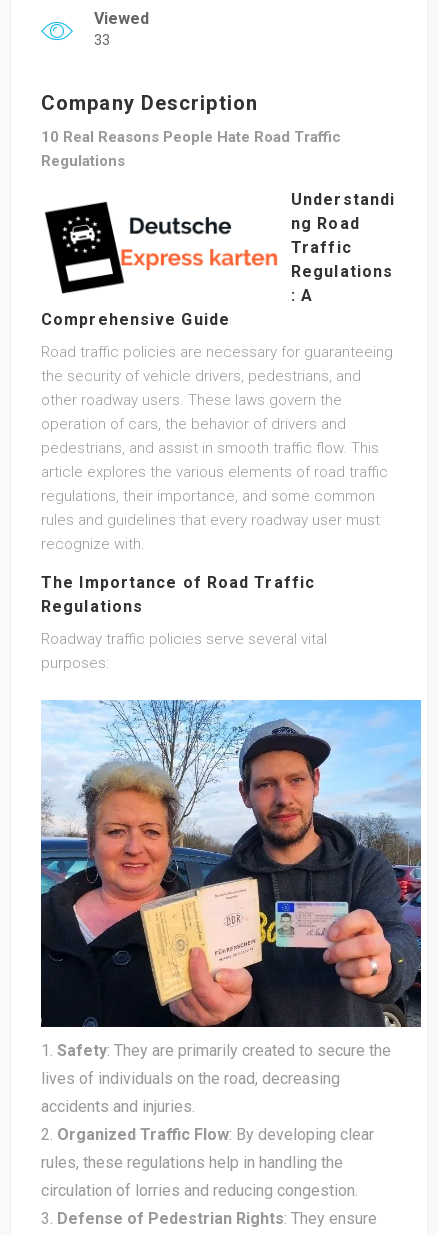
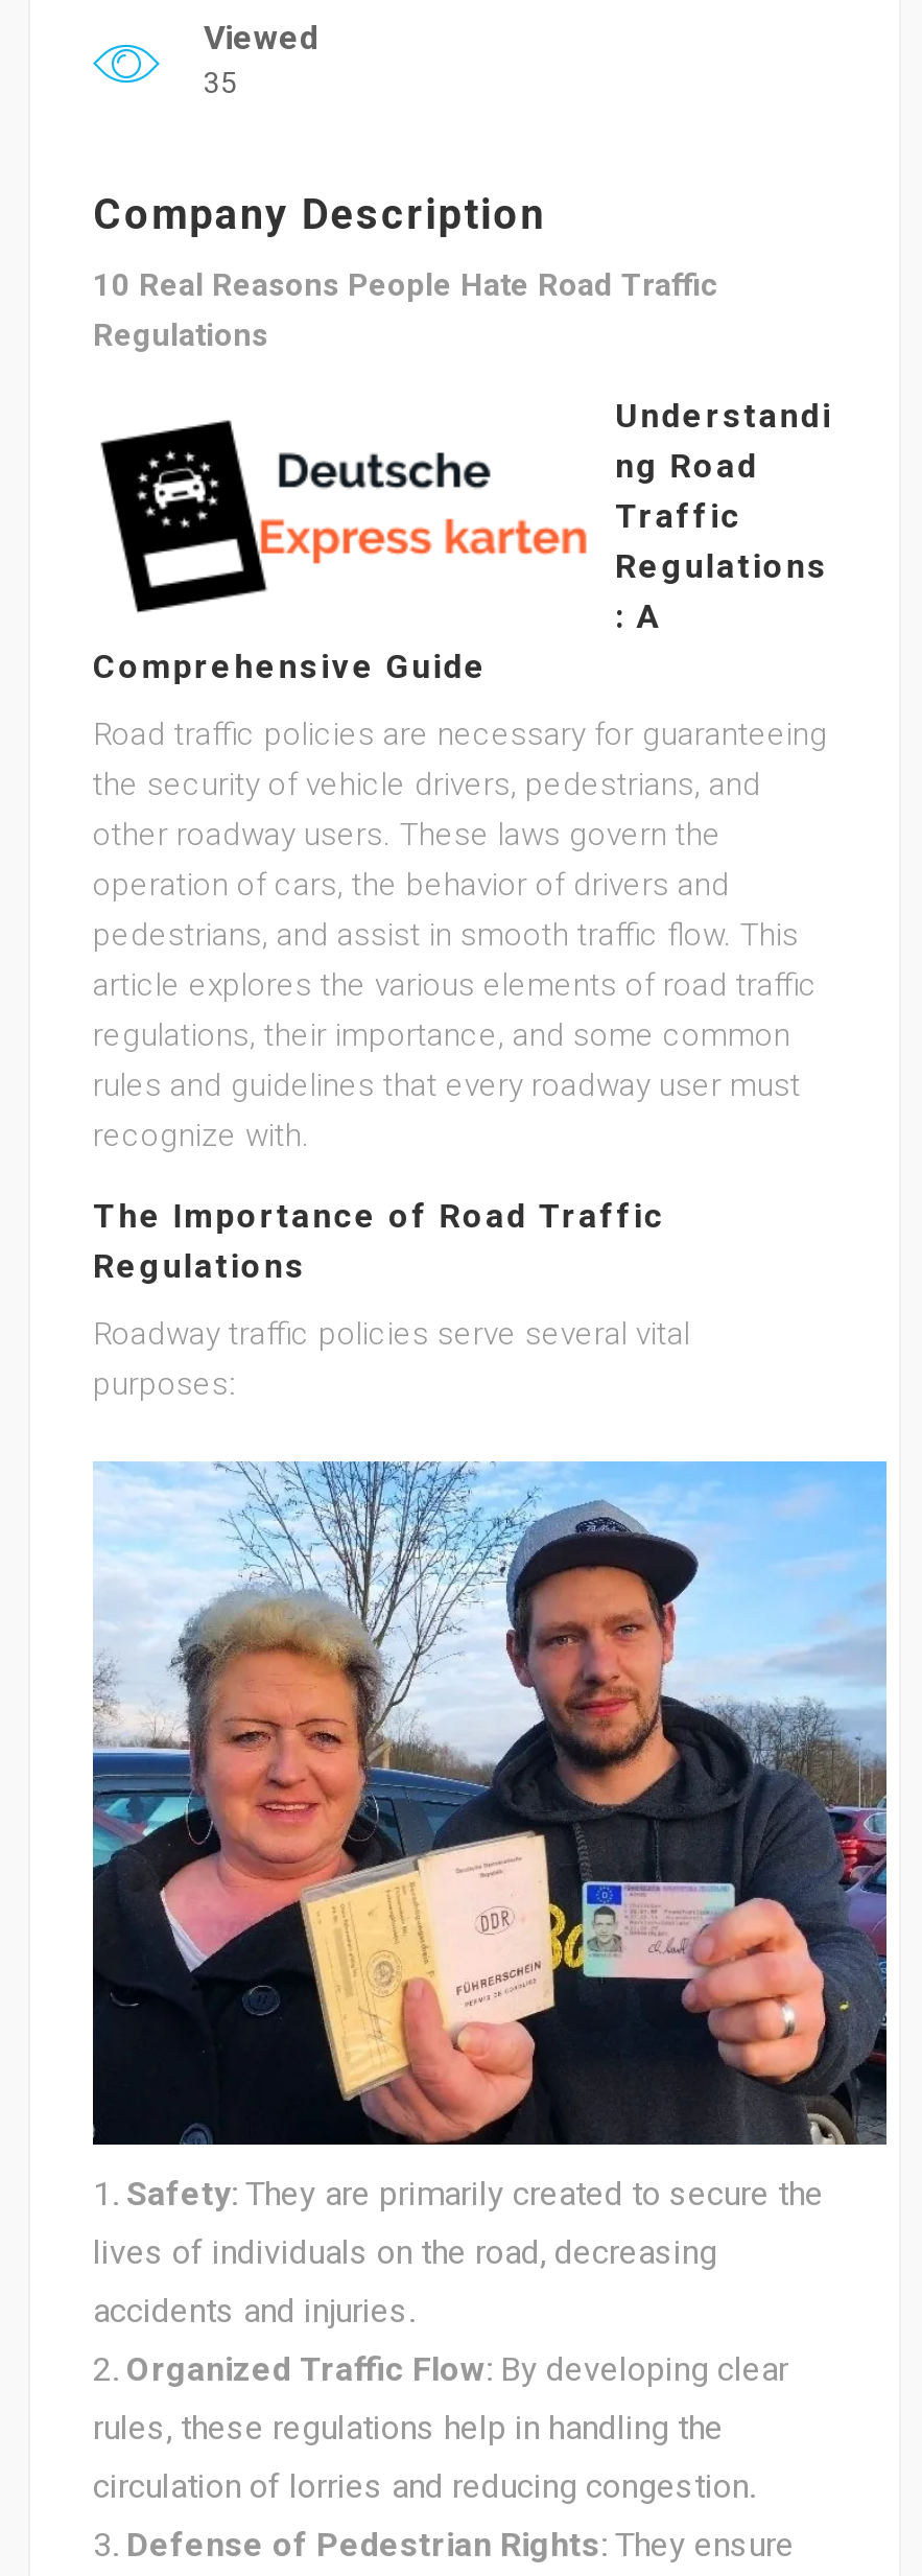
[94,32,110,48] 33 -> [204,66,237,99] 35

